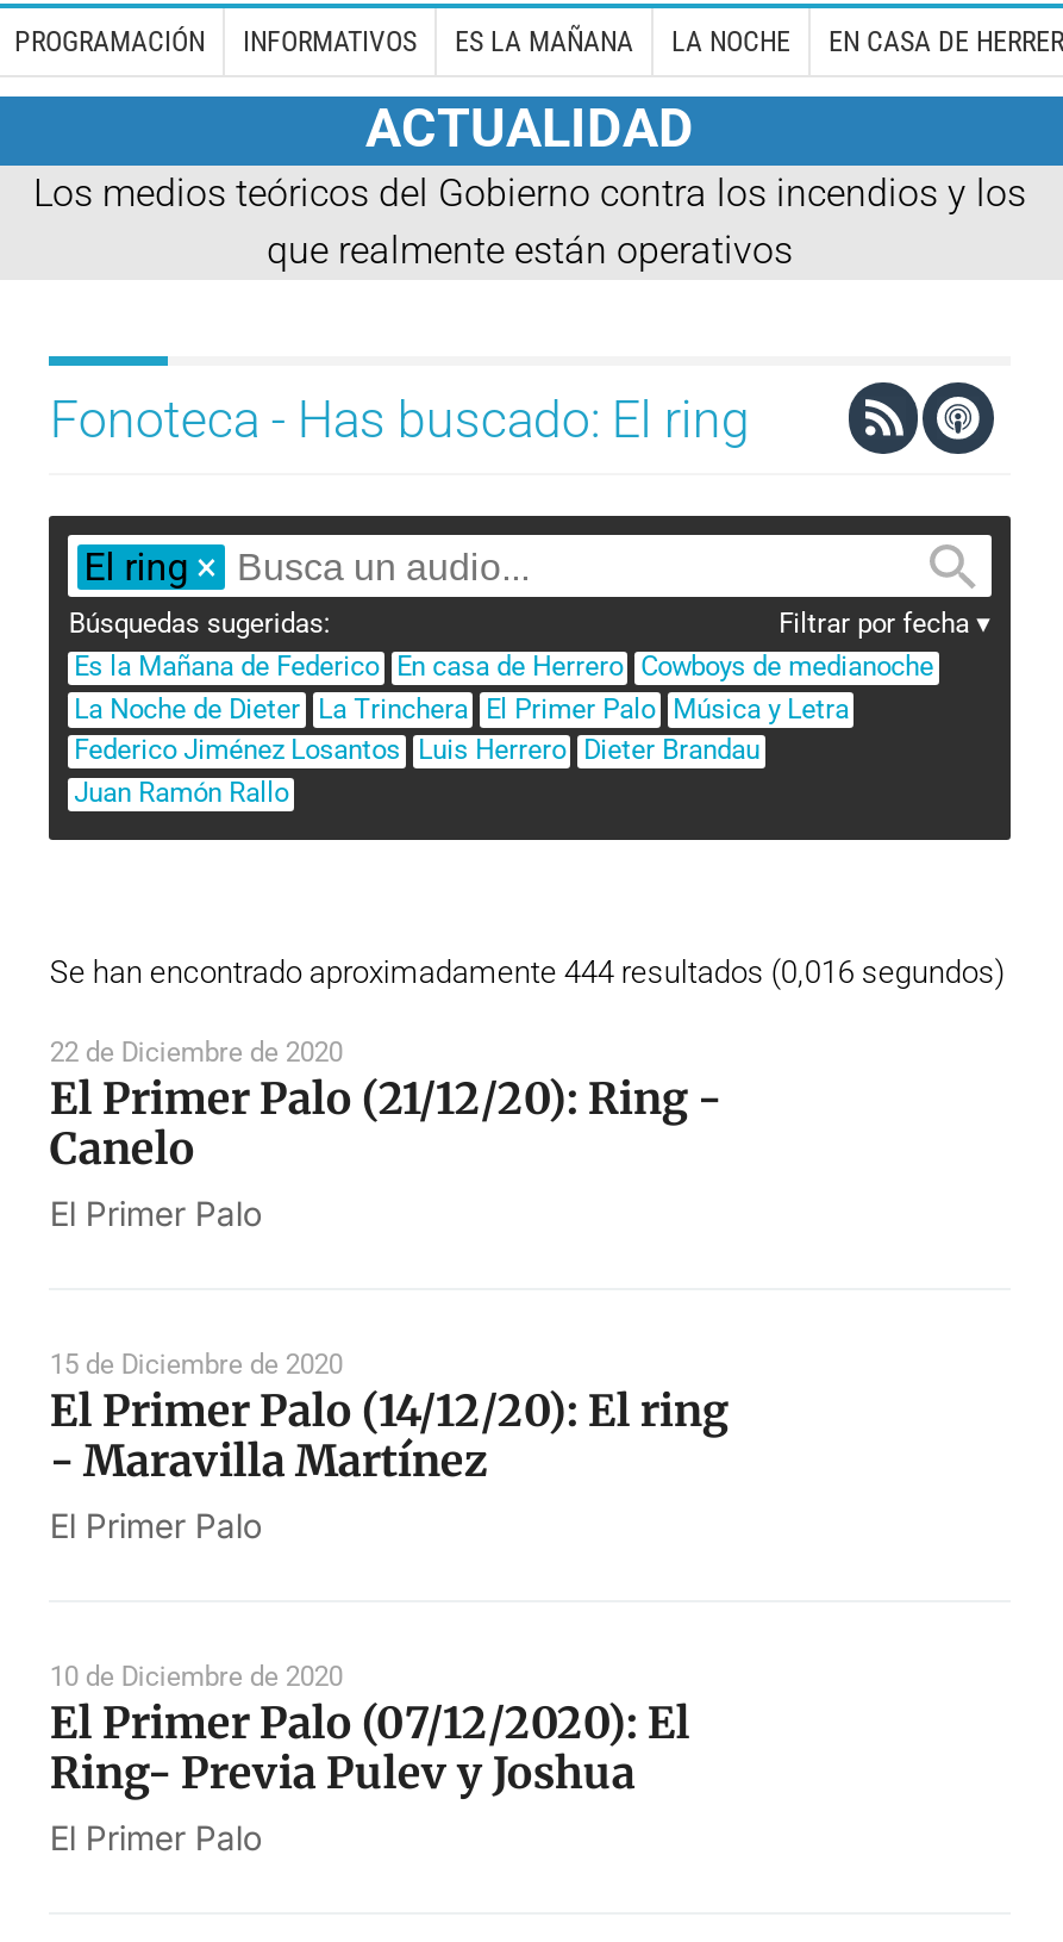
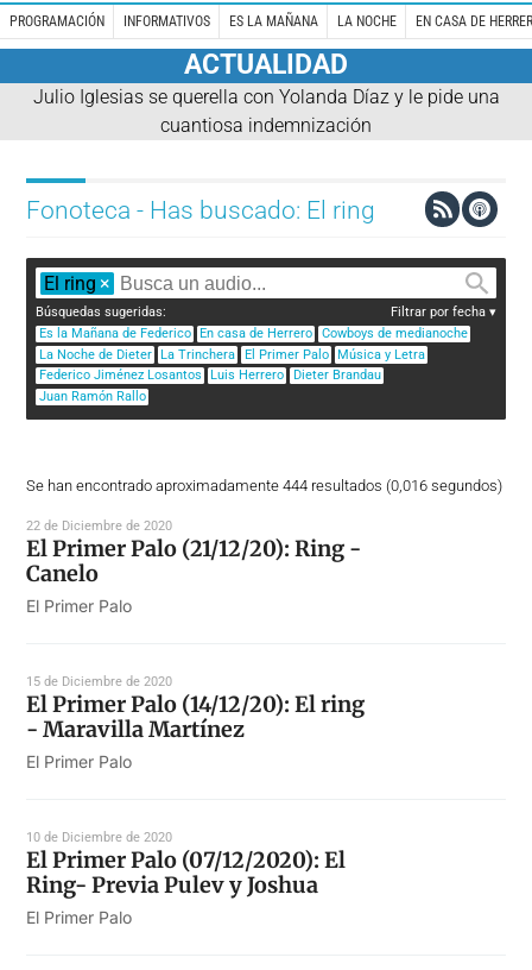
[33,169,1026,272] Los medios teóricos del Gobierno contra los incendios y los | que realmente están operativos -> [33,85,499,136] Julio Iglesias se querella con Yolanda Díaz y le pide una | cuantiosa indemnización

